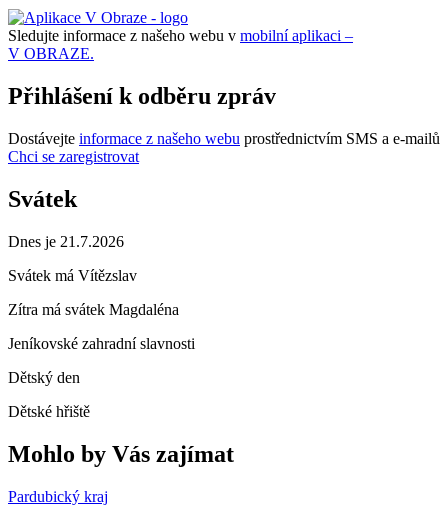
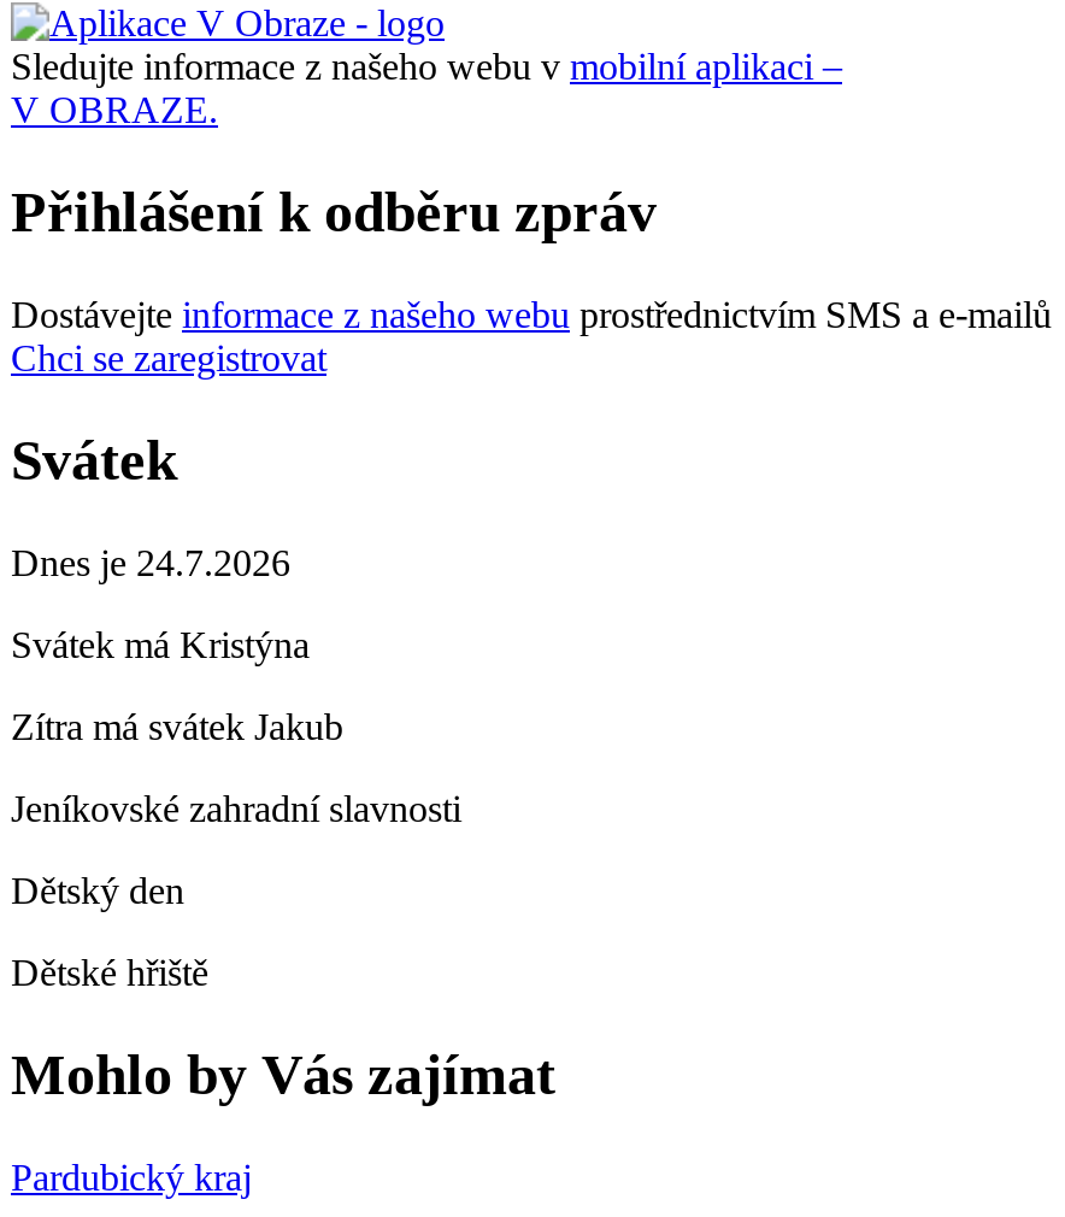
[8,233,124,250] Dnes je 21.7.2026 -> [11,542,290,583] Dnes je 24.7.2026
[8,267,137,284] Svátek má Vítězslav -> [11,624,310,665] Svátek má Kristýna
[8,301,179,318] Zítra má svátek Magdaléna -> [11,706,343,747] Zítra má svátek Jakub

